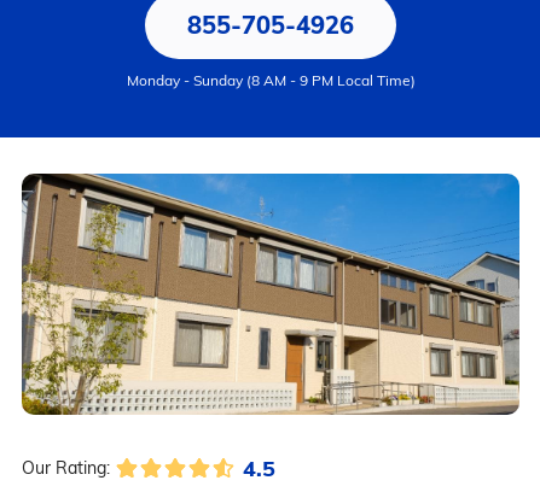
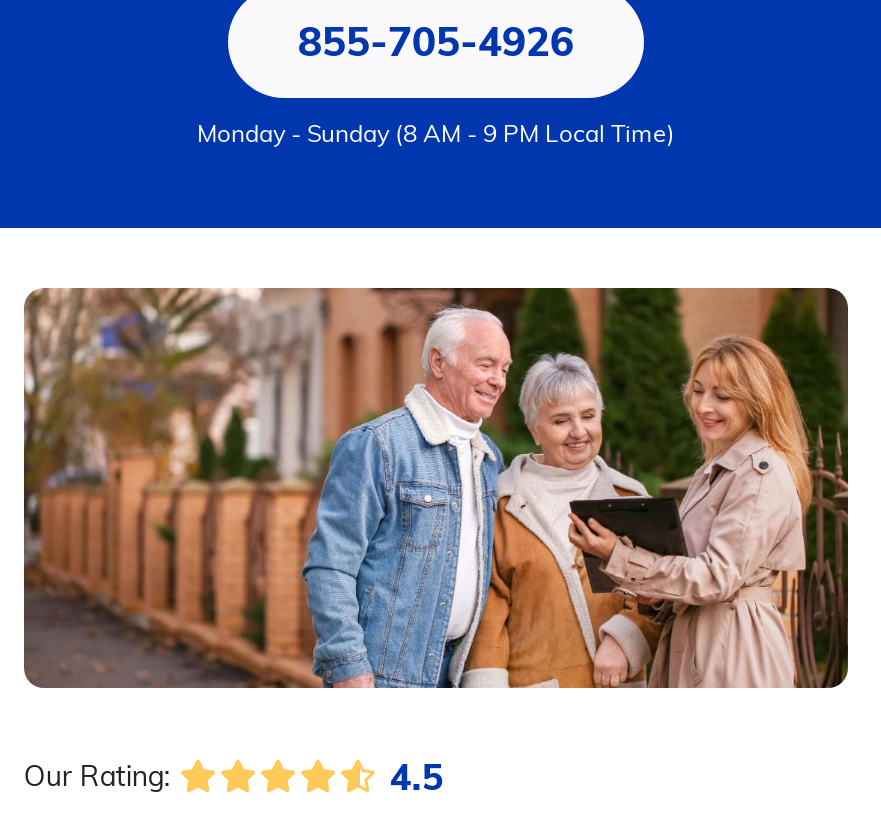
[21,172,521,415] [image] -> [22,286,850,690] [image]

